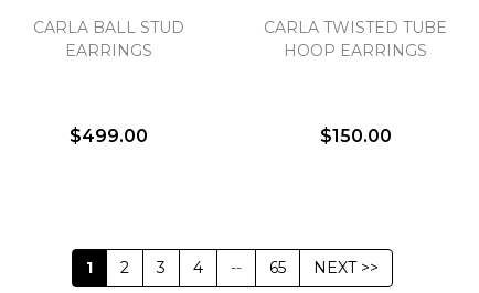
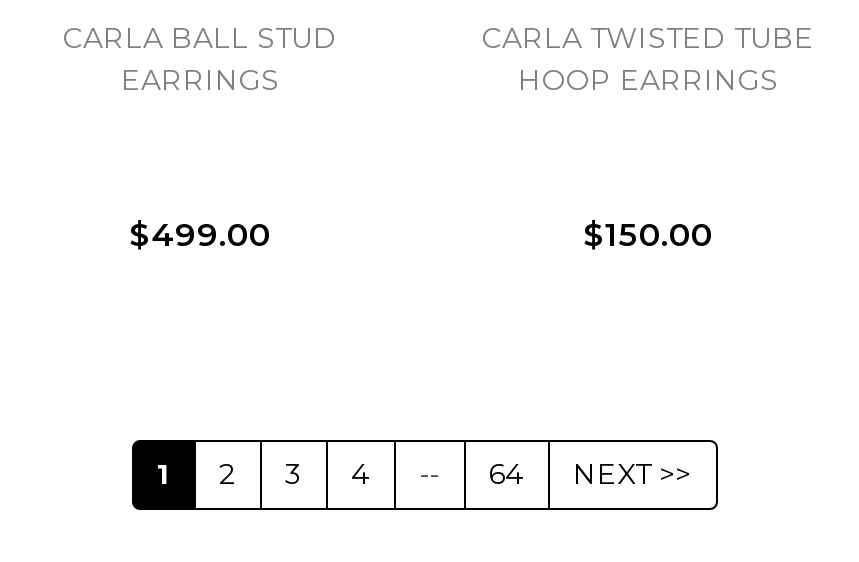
[269,258,285,278] 65 -> [489,457,523,493] 64

